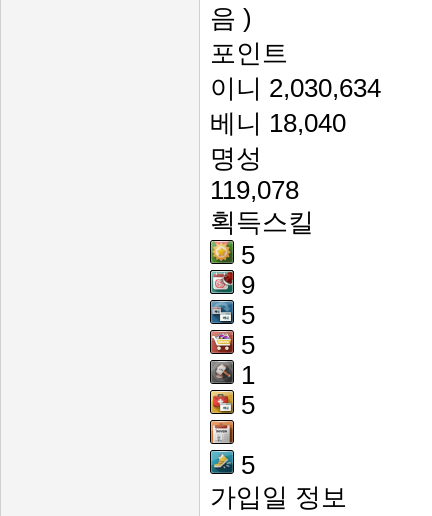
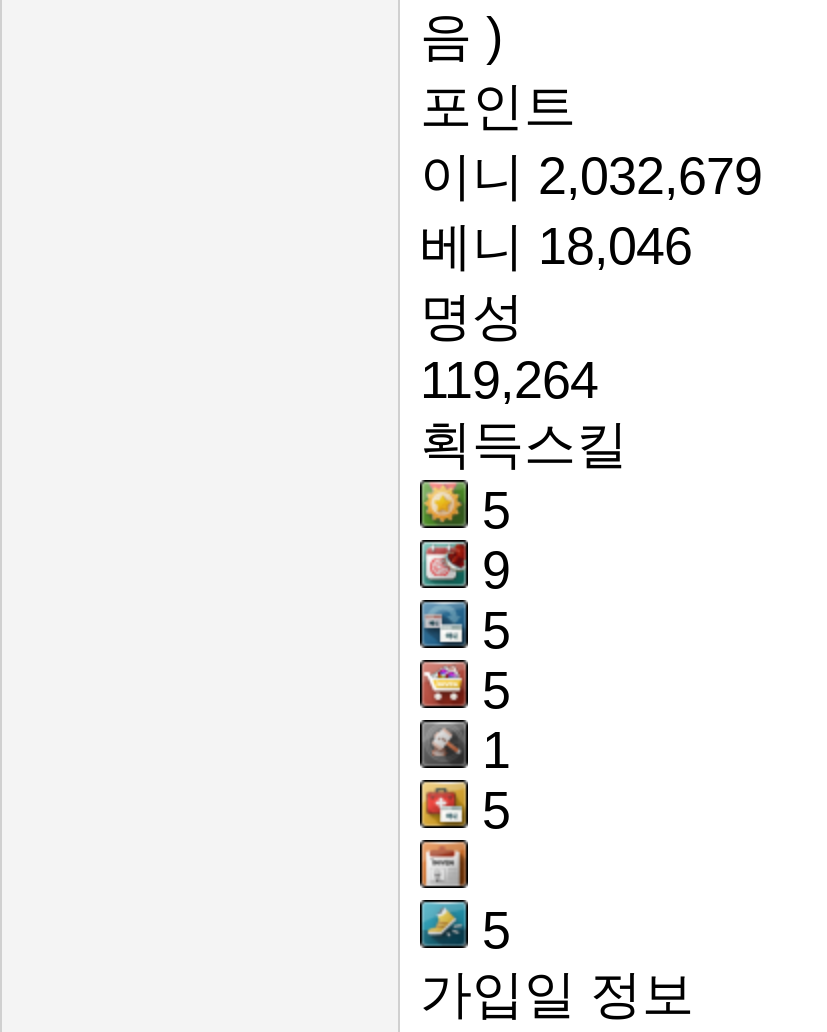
[210,74,381,102] 이니 2,030,634 -> [420,147,762,203] 이니 2,032,679
[210,109,346,137] 베니 18,040 -> [420,217,692,273] 베니 18,046
[210,176,299,204] 119,078 -> [420,351,598,407] 119,264

